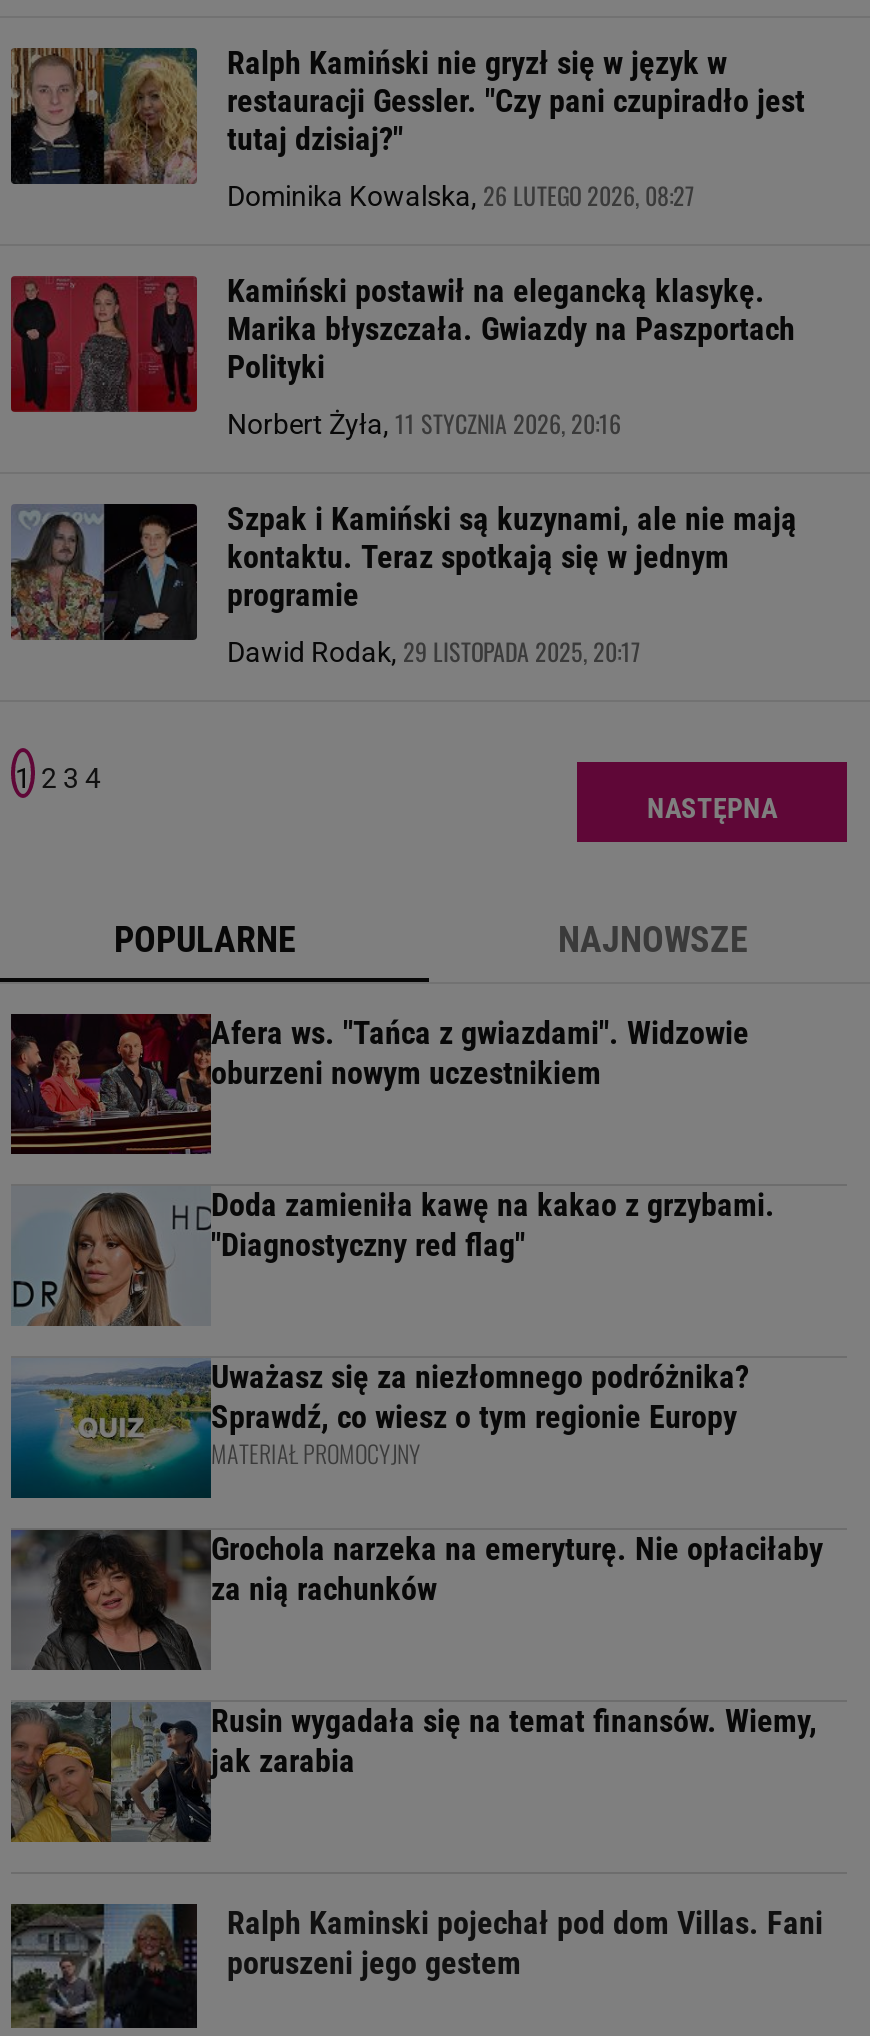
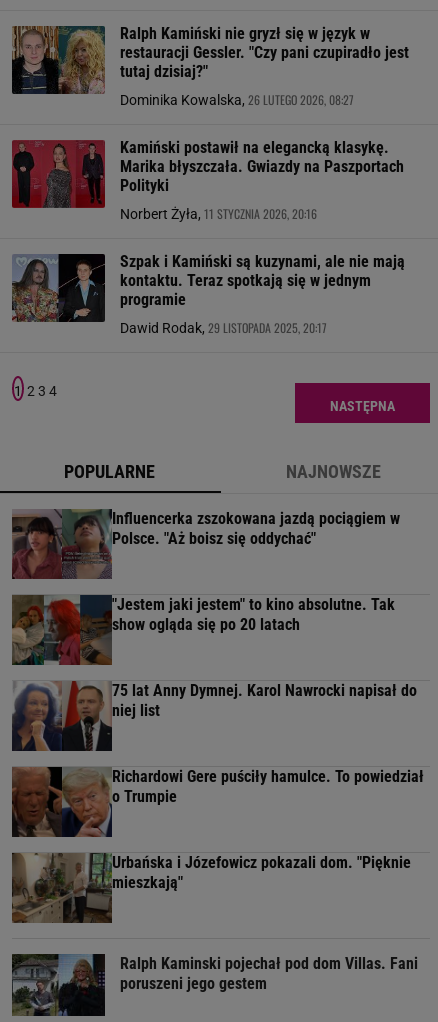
[9,1012,749,1156] [image] | Afera ws. "Tańca z gwiazdami". Widzowie | oburzeni nowym uczestnikiem -> [11,508,400,580] [image] | Influencerka zszokowana jazdą pociągiem w | Polsce. "Aż boisz się oddychać"
[11,1186,775,1328] [image] | Doda zamieniła kawę na kakao z grzybami. | "Diagnostyczny red flag" -> [11,594,395,666] [image] | "Jestem jaki jestem" to kino absolutne. Tak | show ogląda się po 20 latach
[9,1358,749,1500] [image] | Uważasz się za niezłomnego podróżnika? | Sprawdź, co wiesz o tym regionie Europy | MATERIAŁ PROMOCYJNY -> [11,680,417,752] [image] | 75 lat Anny Dymnej. Karol Nawrocki napisał do | niej list
[11,1528,823,1672] [image] | Grochola narzeka na emeryturę. Nie opłaciłaby | za nią rachunków -> [11,766,424,838] [image] | Richardowi Gere puściły hamulce. To powiedział | o Trumpie
[9,1700,817,1844] [image] | Rusin wygadała się na temat finansów. Wiemy, | jak zarabia -> [12,852,411,924] [image] | Urbańska i Józefowicz pokazali dom. "Pięknie | mieszkają"

